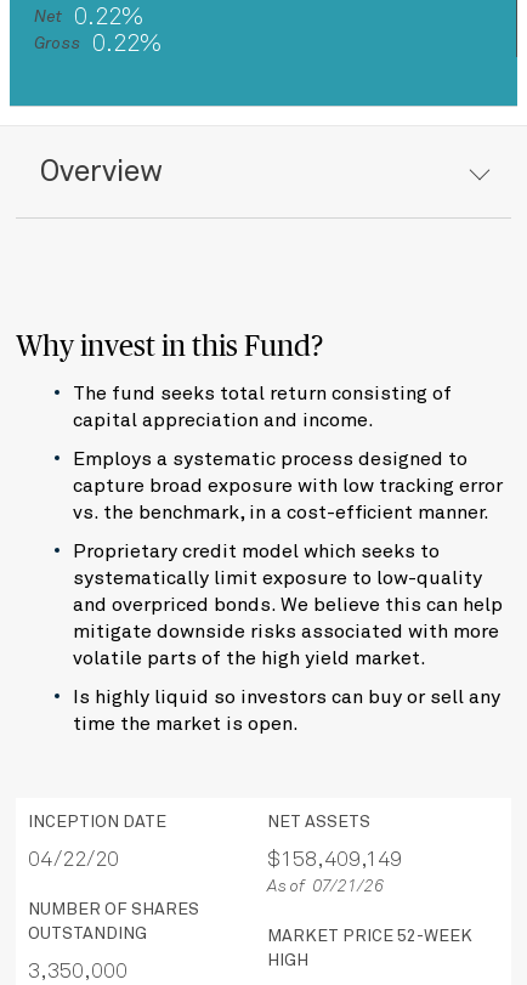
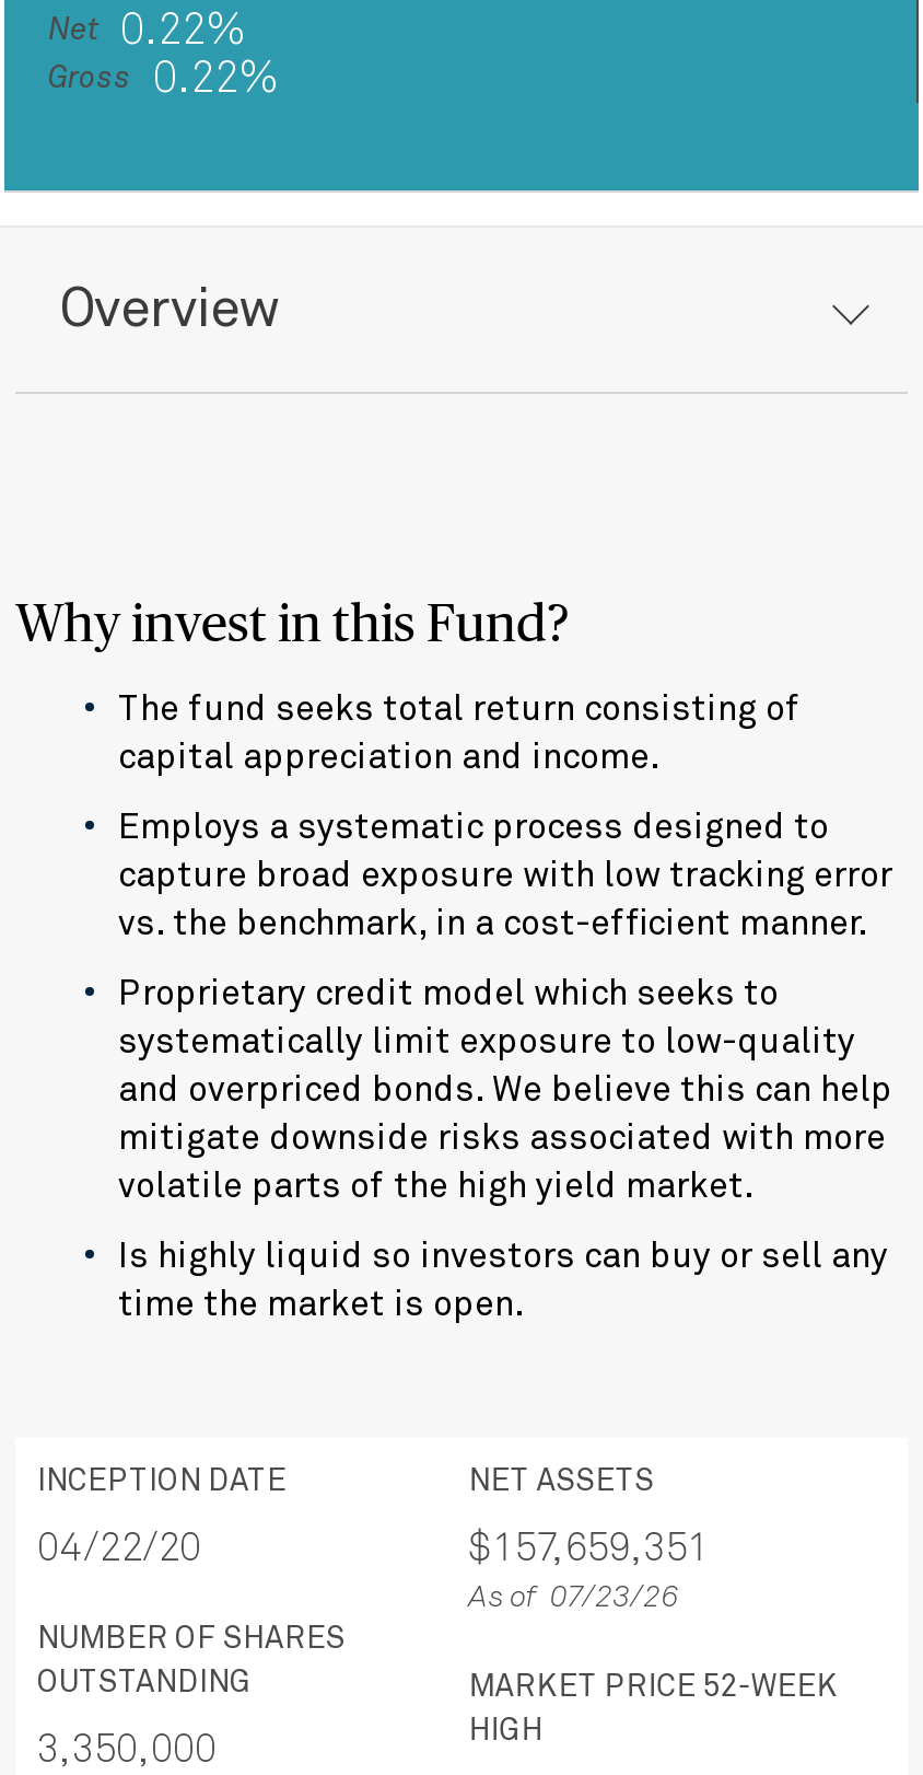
[268,849,407,871] $158,409,149 -> [469,1530,718,1569] $157,659,351
[268,878,384,895] As of 07/21/26 -> [469,1582,679,1613] As of 07/23/26

